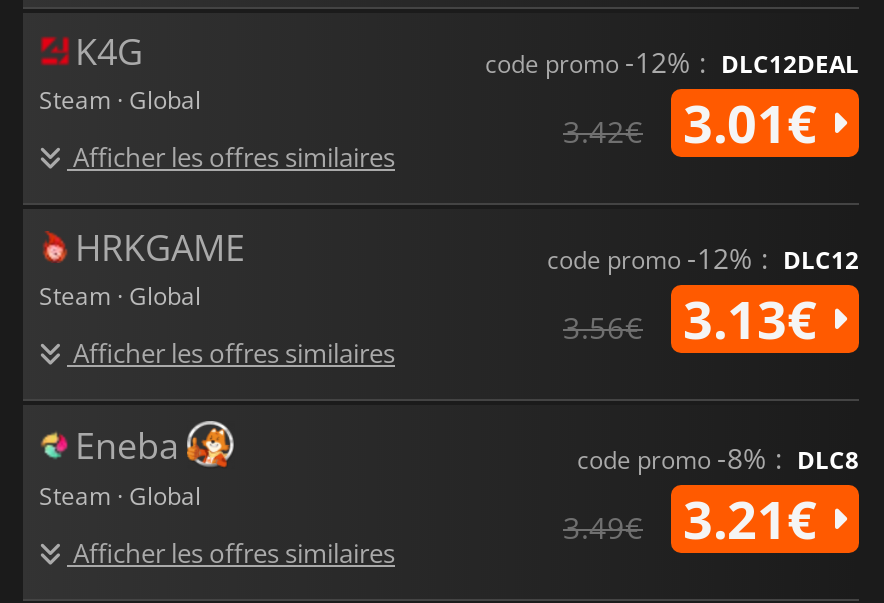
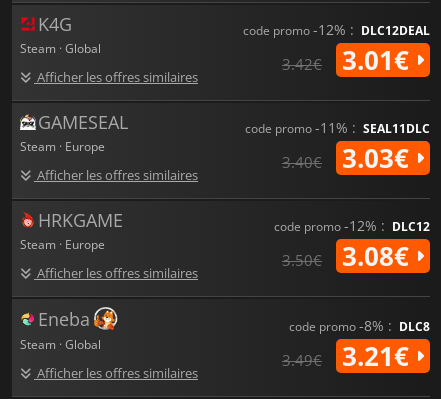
none -> [20,110,198,184] GAMESEAL | Steam · Europe | Afficher les offres similaires
none -> [245,118,430,176] code promo -11% : SEAL11DLC | 3.40€ | 3.03€
[39,278,201,312] Steam · Global -> [20,236,105,253] Steam · Europe
[683,282,831,354] 3.13€ -> [342,238,416,274] 3.08€
[563,306,643,346] 3.56€ -> [282,250,322,270] 3.50€

